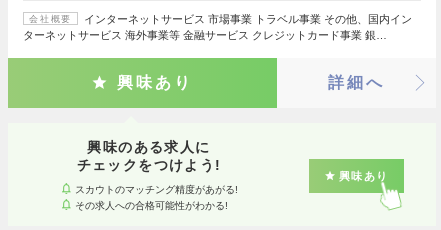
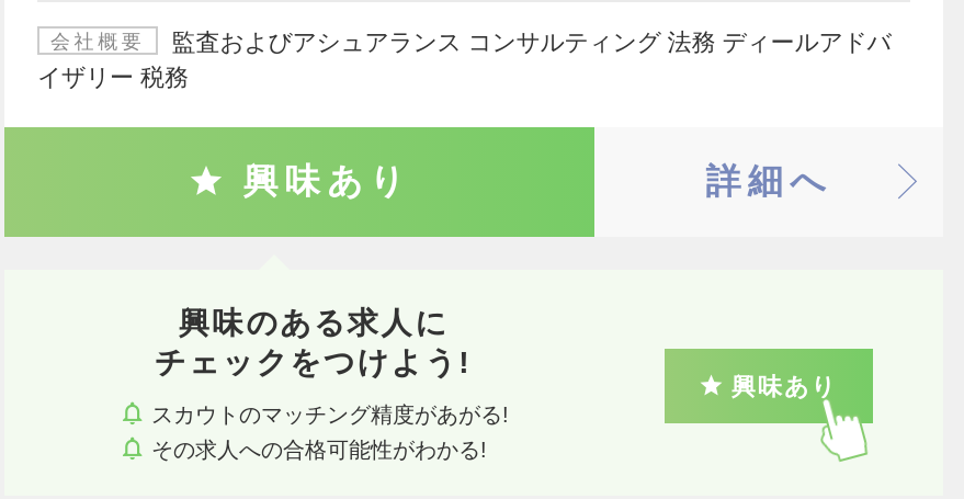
[23,13,412,41] インターネットサービス 市場事業 トラベル事業 その他、国内イン | ターネットサービス 海外事業等 金融サービス クレジットカード事業 銀… -> [37,29,891,91] 監査およびアシュアランス コンサルティング 法務 ディールアドバ | イザリー 税務

